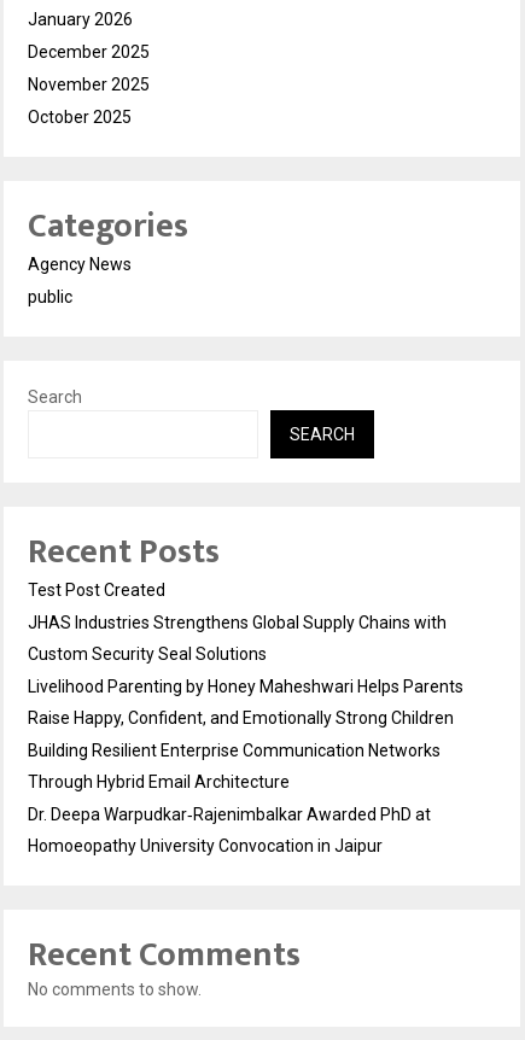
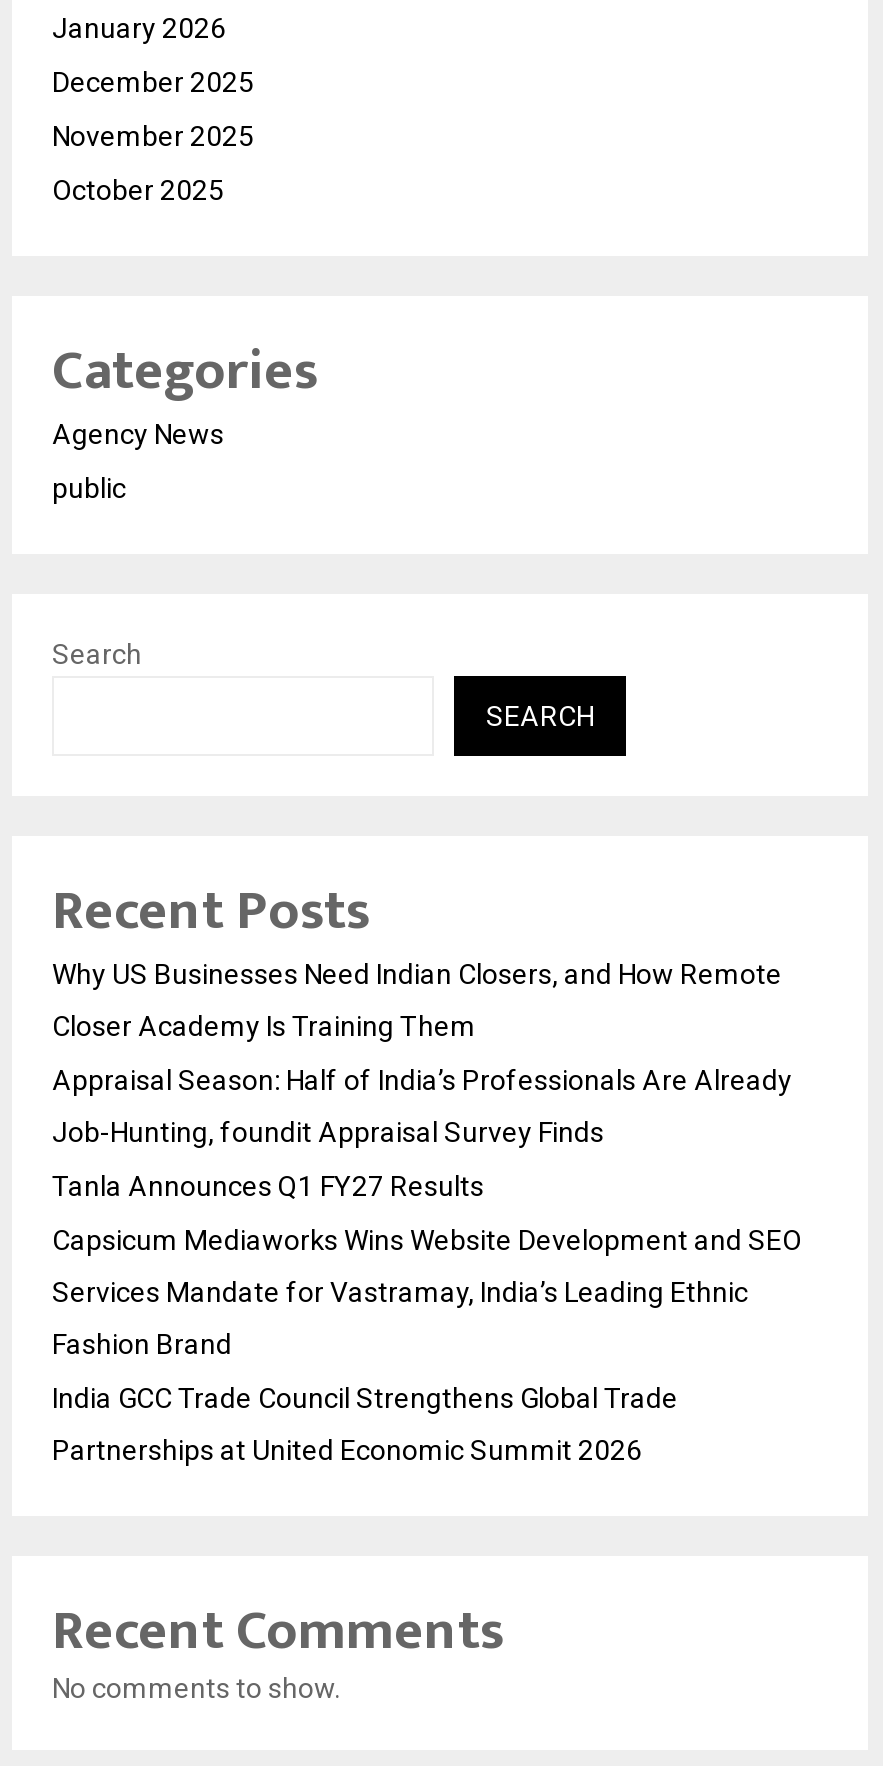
[28,581,463,856] Test Post Created | JHAS Industries Strengthens Global Supply Chains with | Custom Security Seal Solutions | Livelihood Parenting by Honey Maheshwari Helps Parents | Raise Happy, Confident, and Emotionally Strong Children | Building Resilient Enterprise Communication Networks | Through Hybrid Email Architecture | Dr. Deepa Warpudkar‑Rajenimbalkar Awarded PhD at | Homoeopathy University Convocation in Jaipur -> [52,958,802,1466] Why US Businesses Need Indian Closers, and How Remote | Closer Academy Is Training Them | Appraisal Season: Half of India’s Professionals Are Already | Job-Hunting, foundit Appraisal Survey Finds | Tanla Announces Q1 FY27 Results | Capsicum Mediaworks Wins Website Development and SEO | Services Mandate for Vastramay, India’s Leading Ethnic | Fashion Brand | India GCC Trade Council Strengthens Global Trade | Partnerships at United Economic Summit 2026

